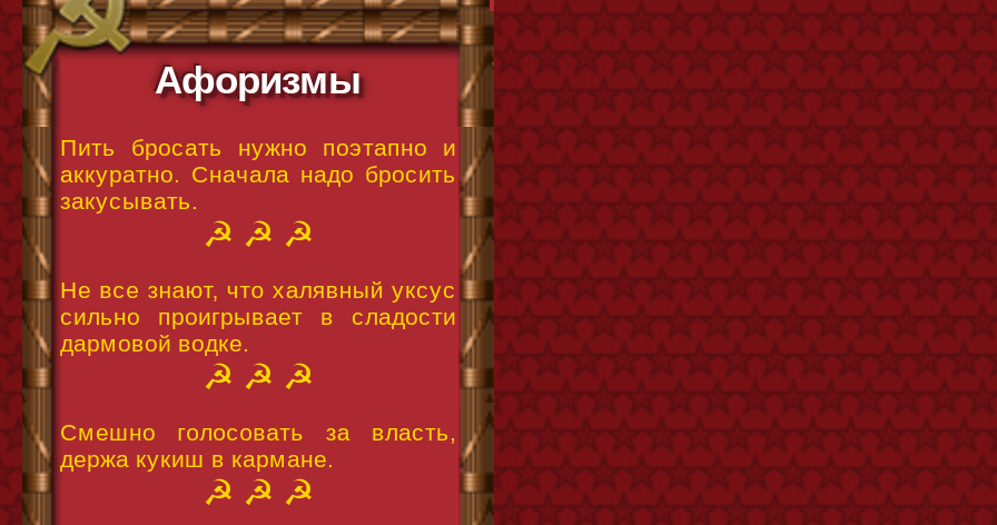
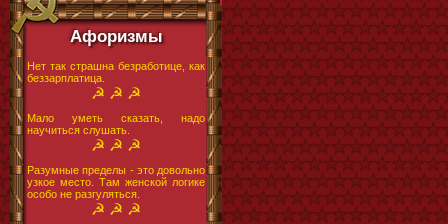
[60,133,456,214] Пить бросать нужно поэтапно и | аккуратно. Сначала надо бросить | закусывать. -> [27,60,205,84] Нет так страшна безработице, как | беззарплатица.
[60,276,456,356] Не все знают, что халявный уксус | сильно проигрывает в сладости | дармовой водке. -> [27,112,205,136] Мало уметь сказать, надо | научиться слушать.
[60,418,456,472] Смешно голосовать за власть, | держа кукиш в кармане. -> [27,164,205,200] Разумные пределы - это довольно | узкое место. Там женской логике | особо не разгуляться.

